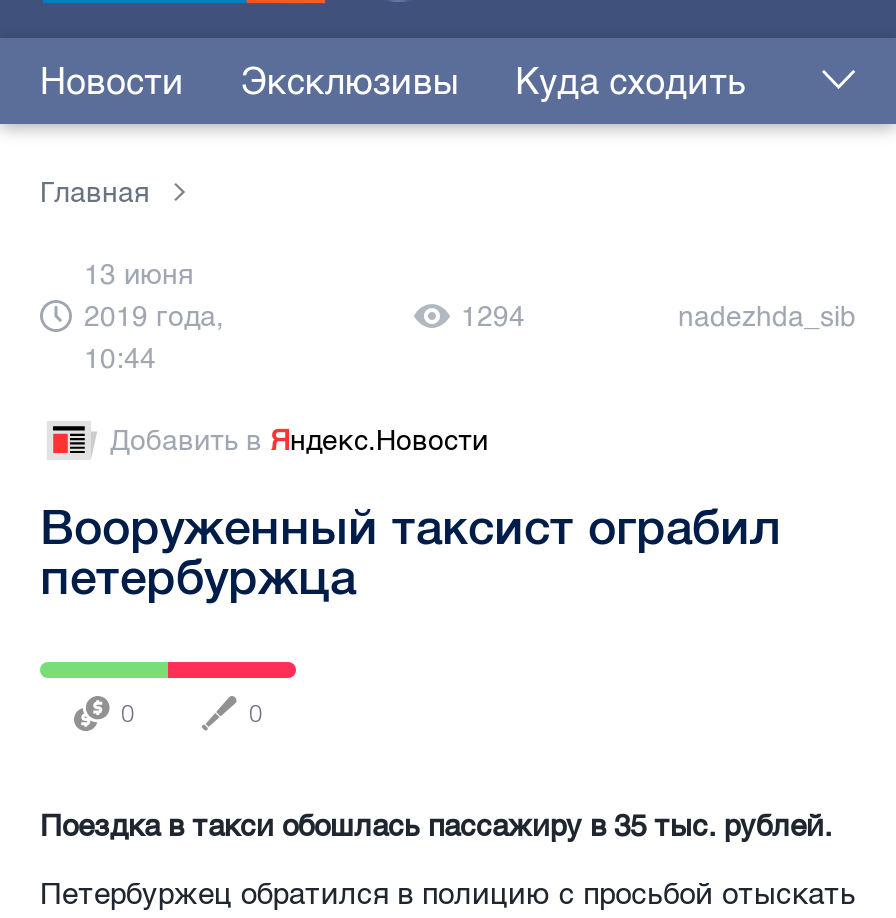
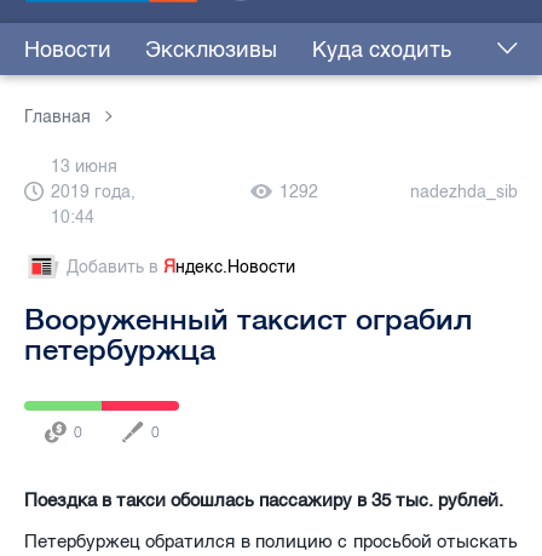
[461,300,525,334] 1294 -> [279,182,318,203] 1292

